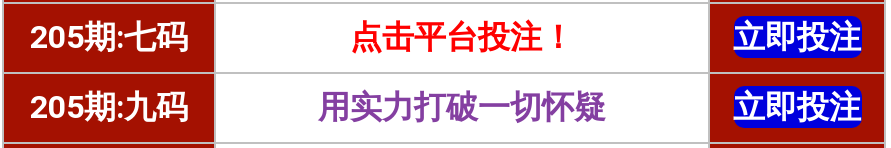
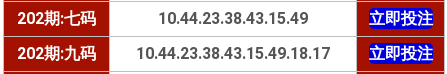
[30,17,574,55] 205期:七码 | 点击平台投注！ -> [17,9,308,28] 202期:七码 | 10.44.23.38.43.15.49
[30,87,606,125] 205期:九码 | 用实力打破一切怀疑 -> [17,44,330,63] 202期:九码 | 10.44.23.38.43.15.49.18.17

